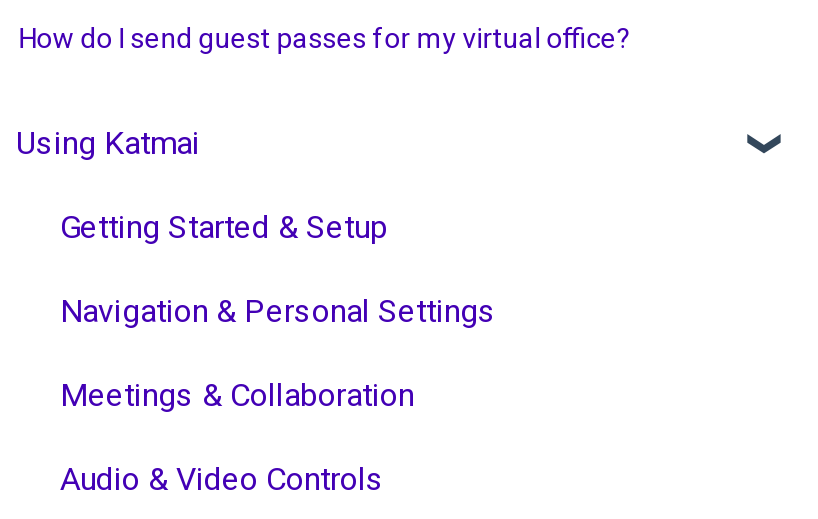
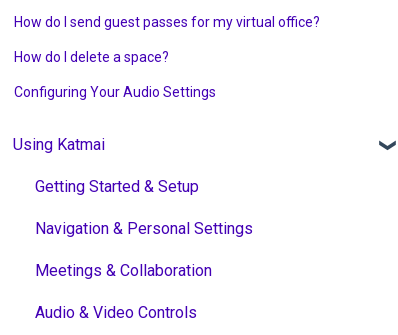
none -> [14,49,216,100] How do I delete a space? | Configuring Your Audio Settings

